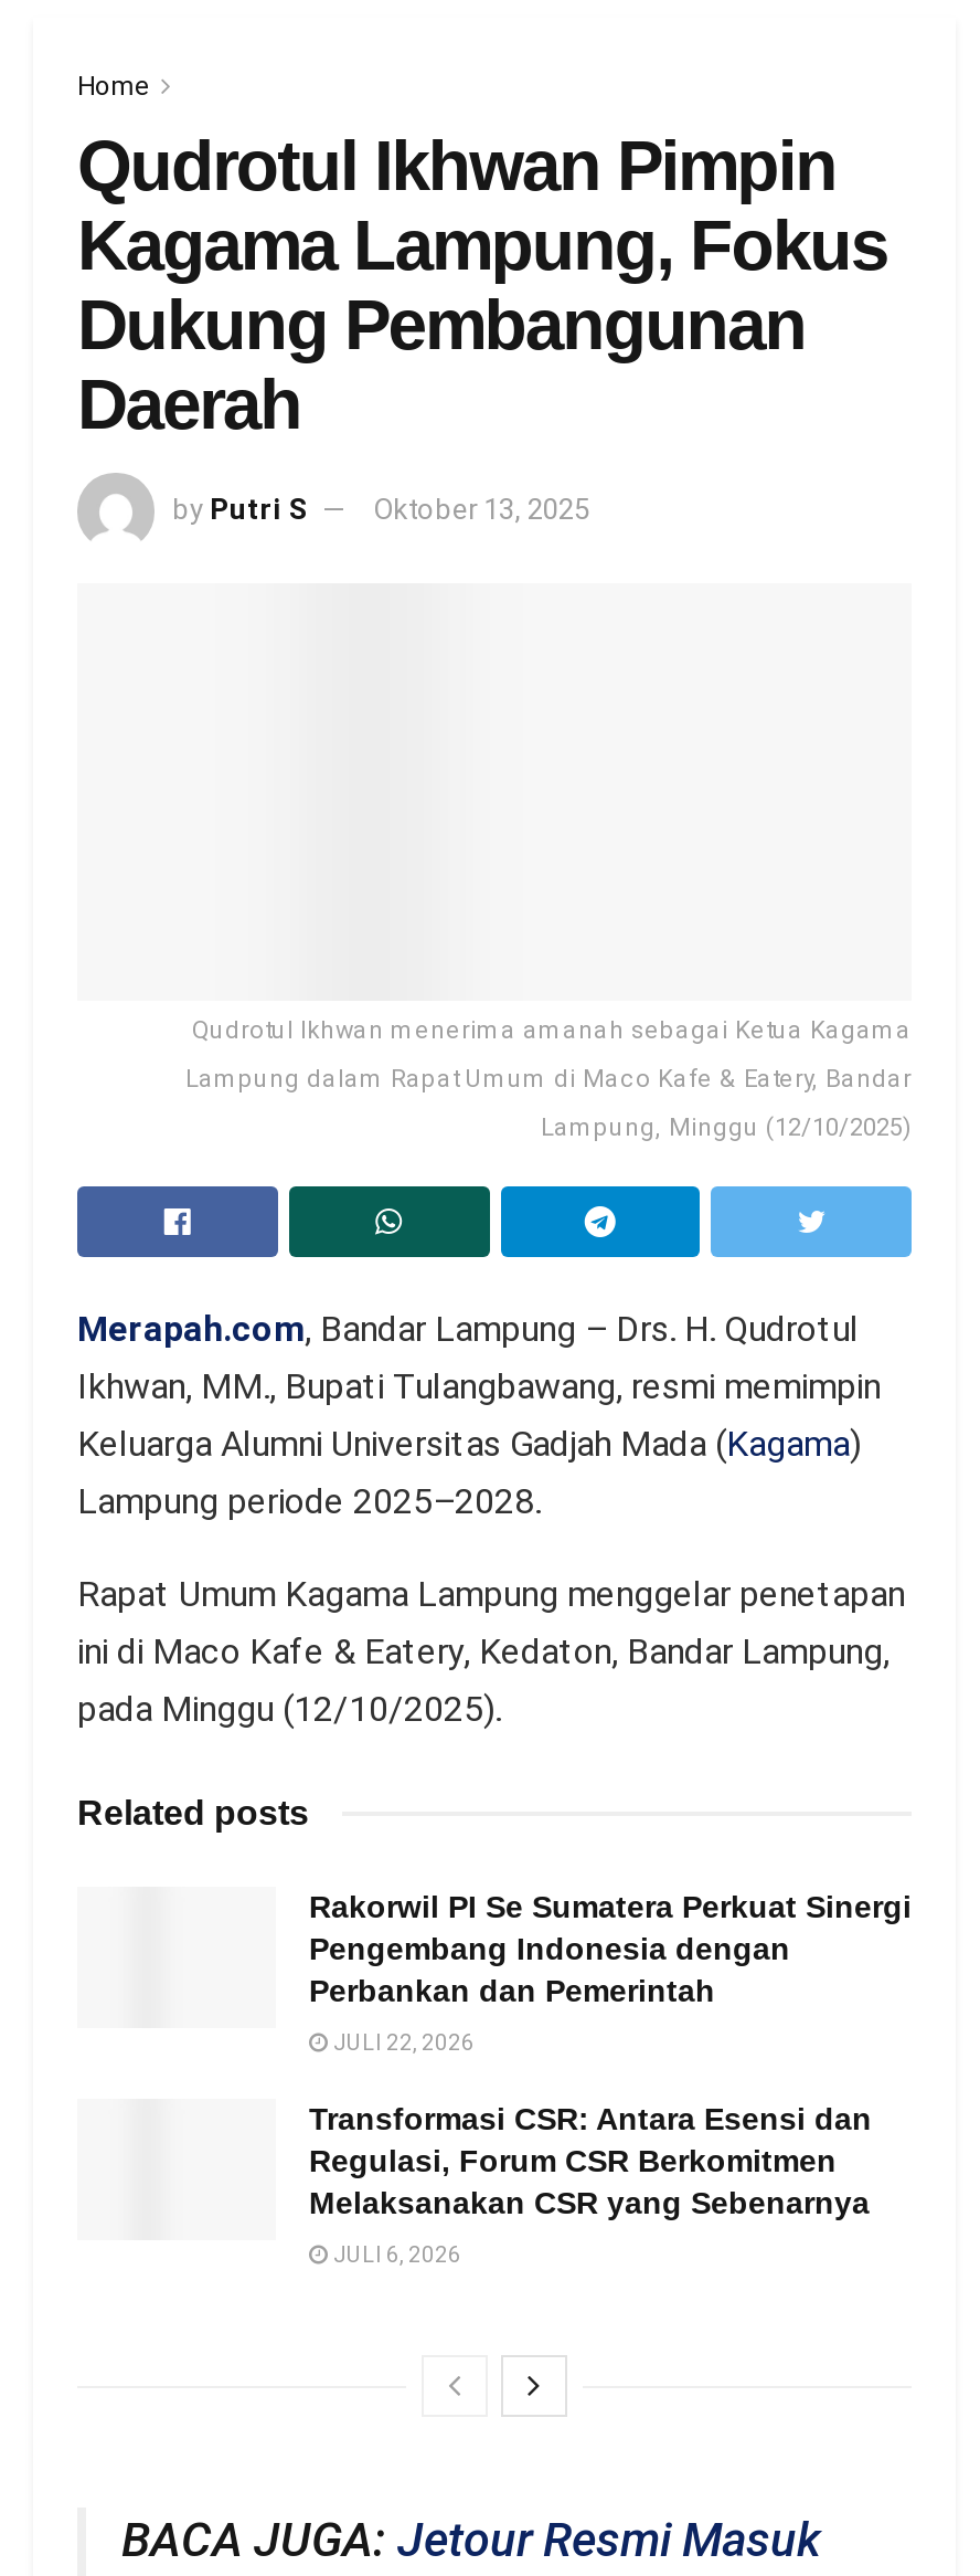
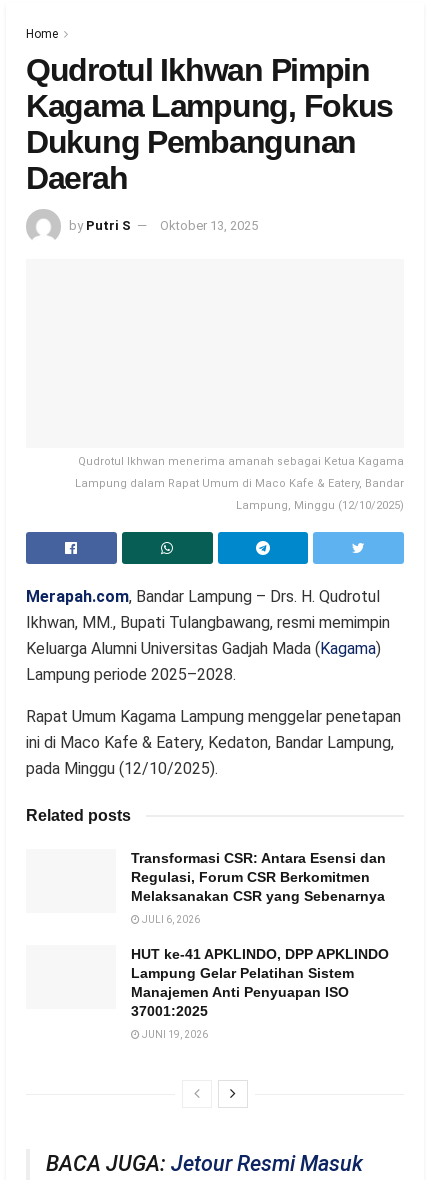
[309,1888,912,2054] Rakorwil PI Se Sumatera Perkuat Sinergi | Pengembang Indonesia dengan | Perbankan dan Pemerintah | JULI 22, 2026 -> none
moved [309,2101,872,2266] -> [131,850,386,925]: Transformasi CSR: Antara Esensi dan | Regulasi, Forum CSR Berkomitmen | Melaksanakan CSR yang Sebenarnya | JULI 6, 2026
none -> [131,946,389,1040] HUT ke-41 APKLINDO, DPP APKLINDO | Lampung Gelar Pelatihan Sistem | Manajemen Anti Penyuapan ISO | 37001:2025 | JUNI 19, 2026

